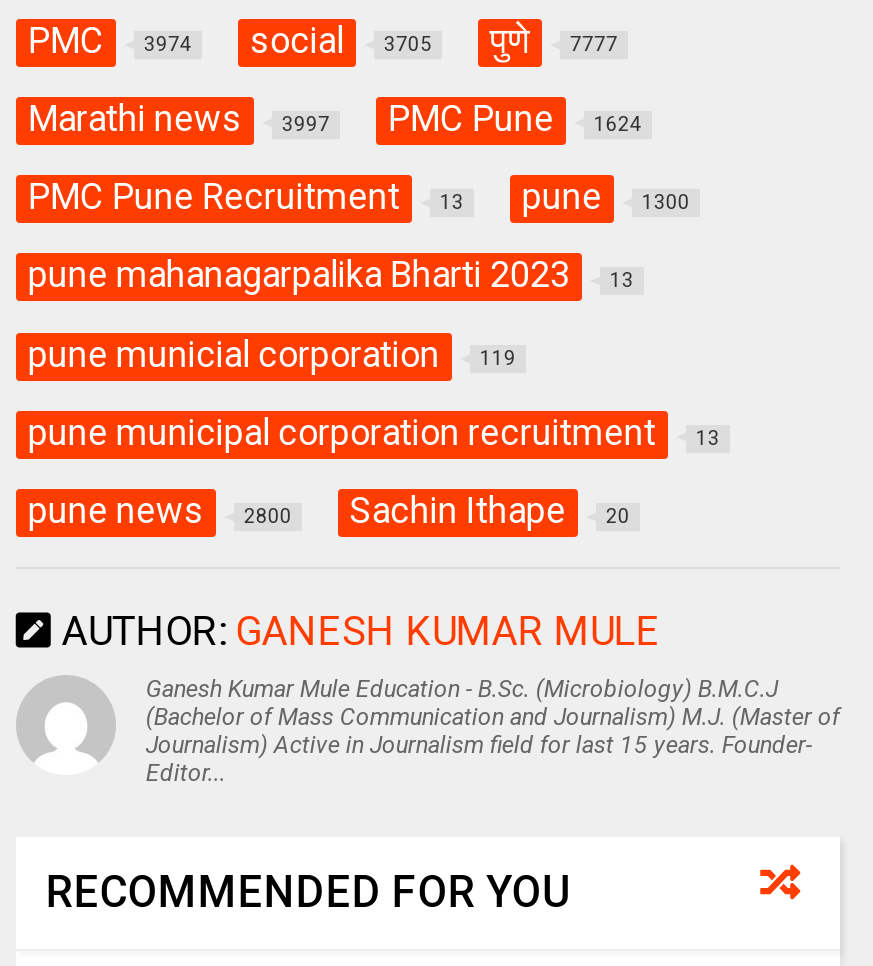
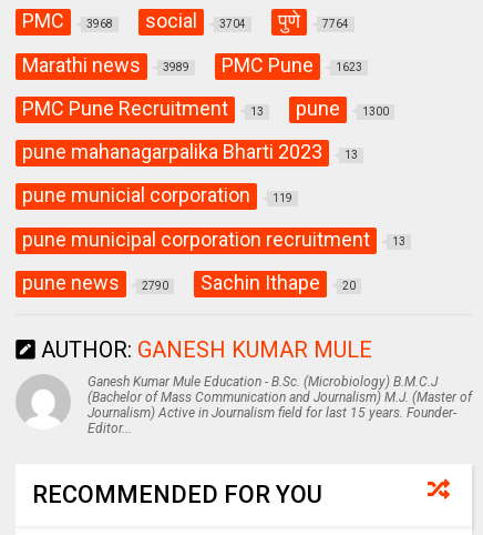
[28,18,192,60] PMC 3974 -> [22,9,113,33] PMC 3968
[250,18,432,60] social 3705 -> [145,9,246,33] social 3704
[490,18,618,60] पुणे 7777 -> [278,9,349,33] पुणे 7764
[28,96,330,138] Marathi news 3997 -> [22,53,189,76] Marathi news 3989
[388,96,642,138] PMC Pune 1624 -> [221,53,362,76] PMC Pune 1623
[28,489,292,531] pune news 2800 -> [22,271,168,294] pune news 2790

